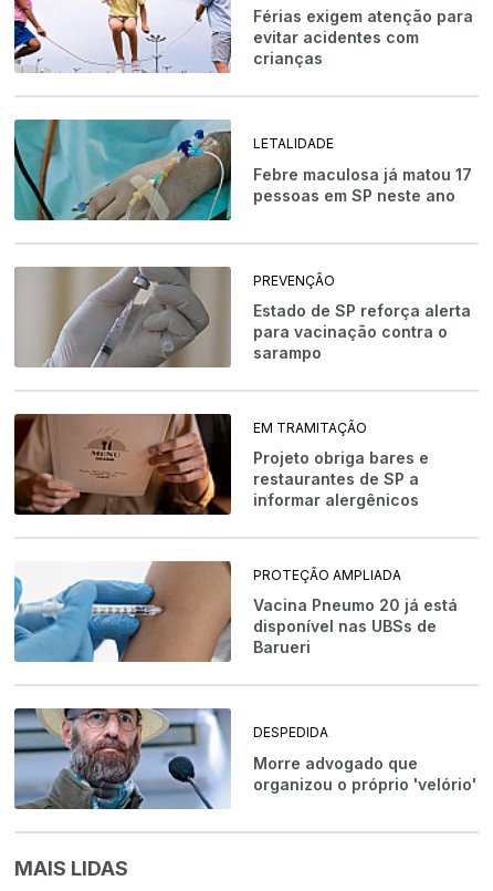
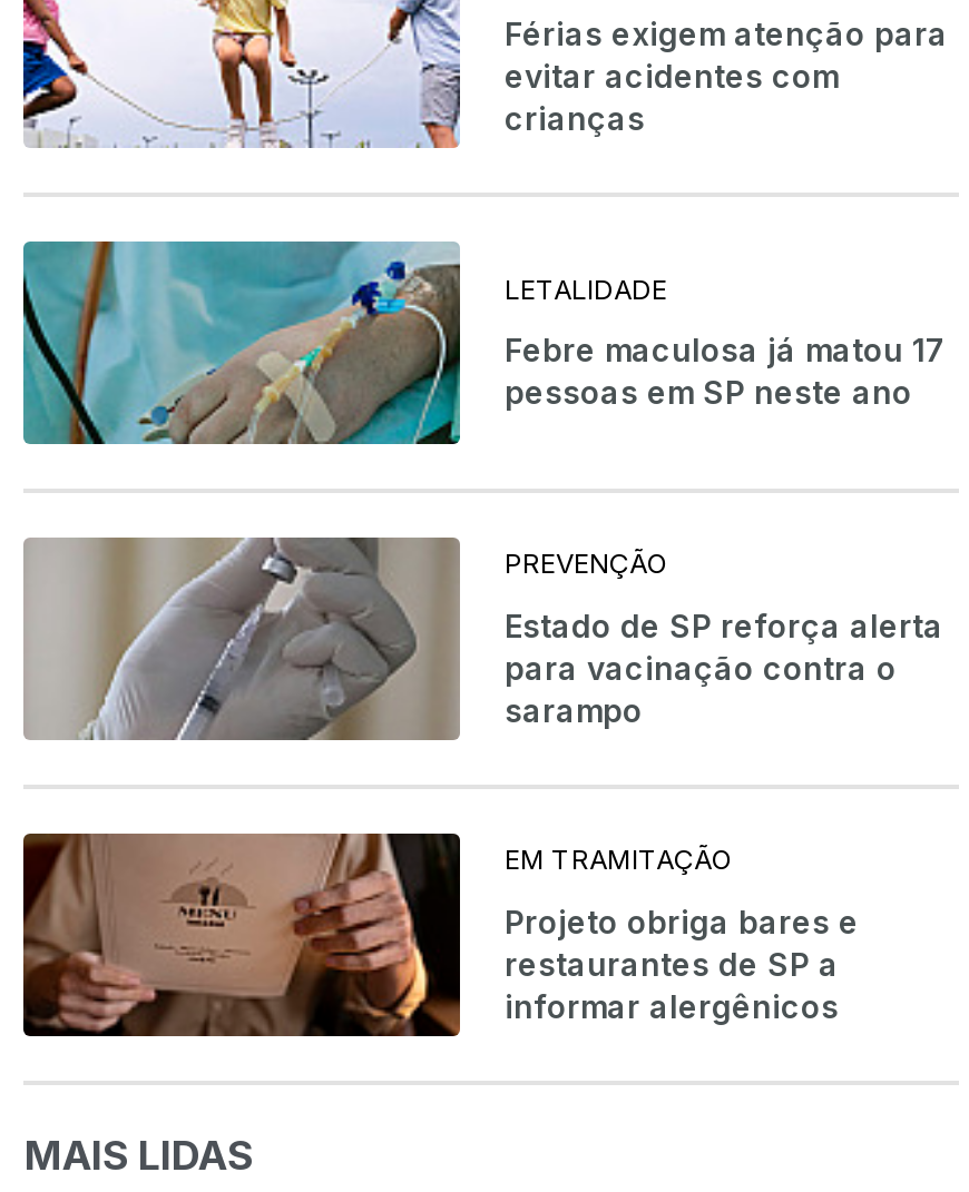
[13,561,458,663] [image] | PROTEÇÃO AMPLIADA | Vacina Pneumo 20 já está | disponível nas UBSs de | Barueri -> none
[13,707,476,810] [image] | DESPEDIDA | Morre advogado que | organizou o próprio 'velório' -> none

